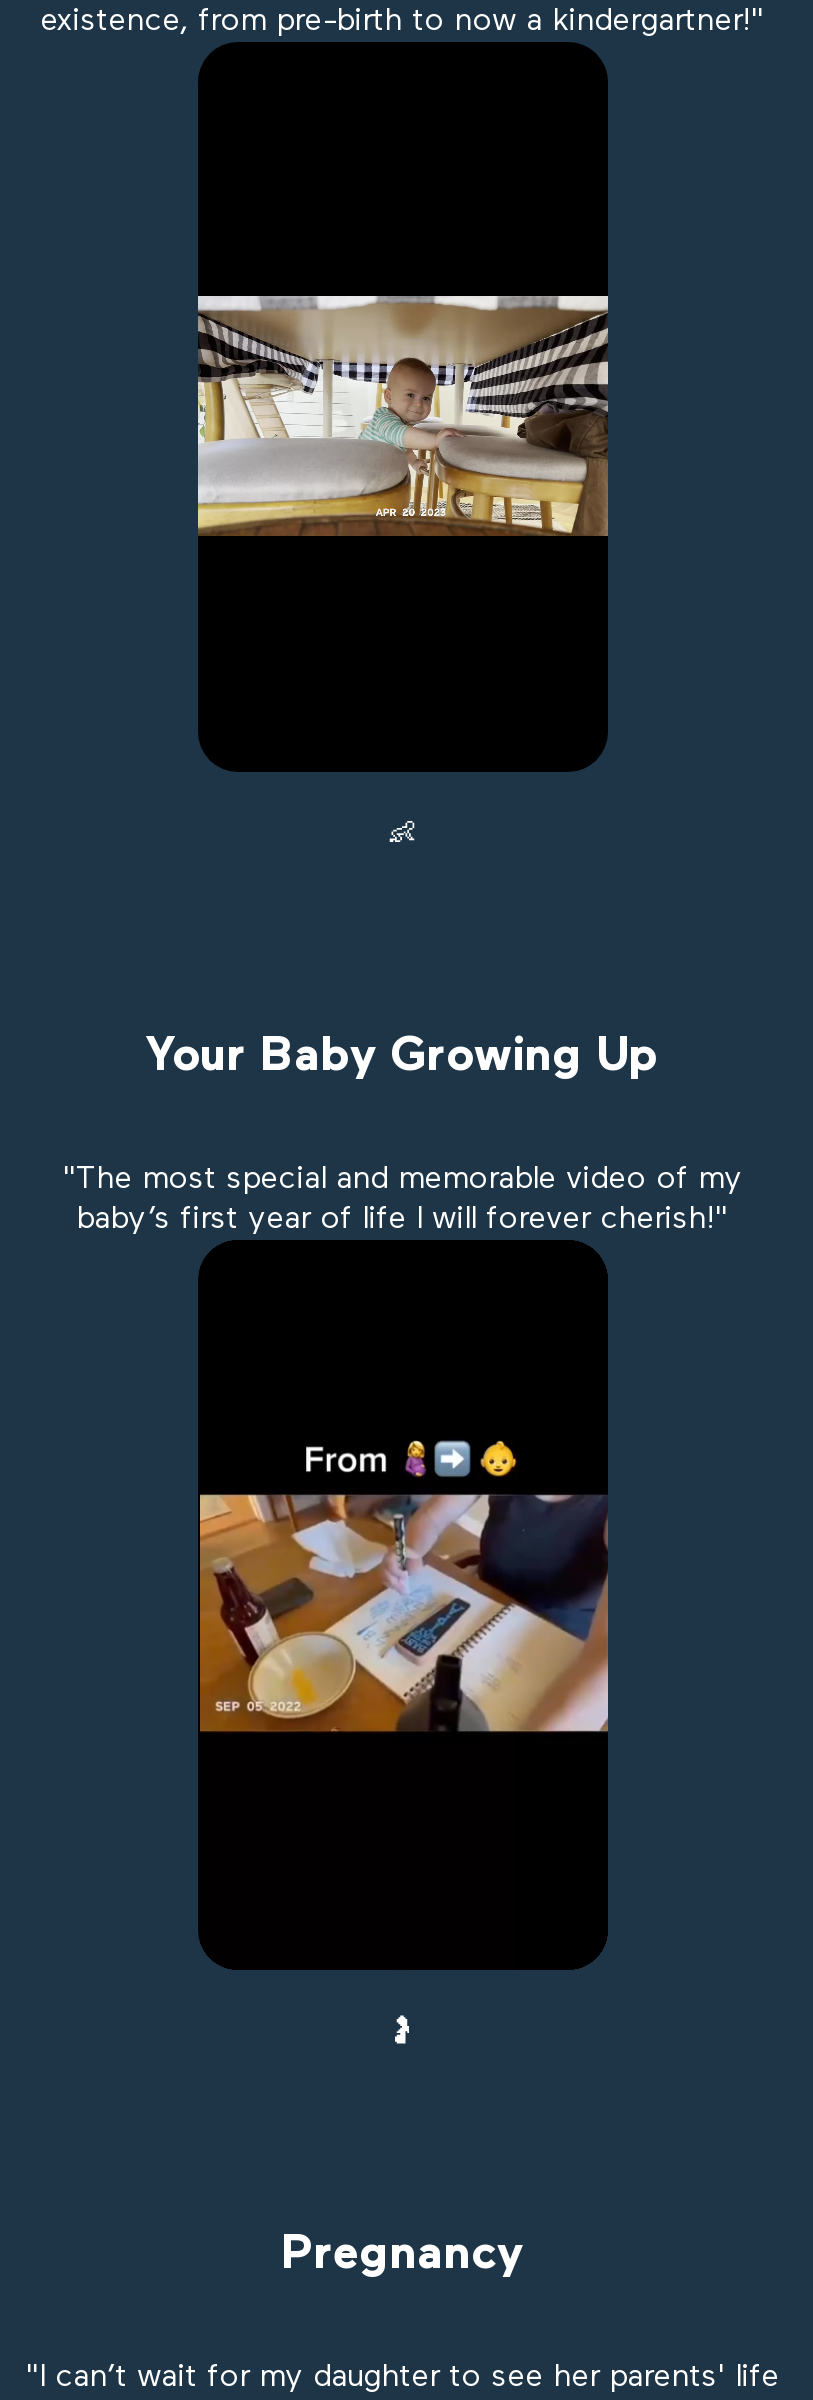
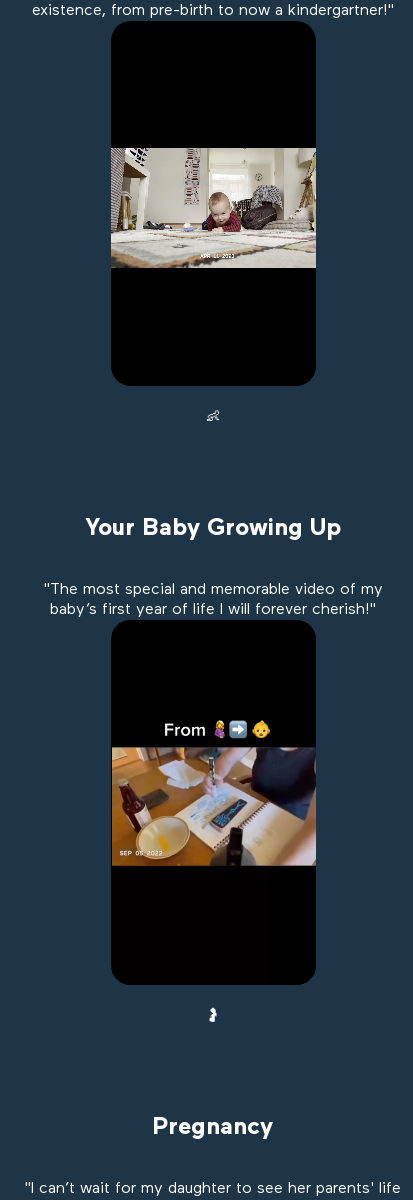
[196,294,608,536] [image] -> [110,147,317,269] [image]

